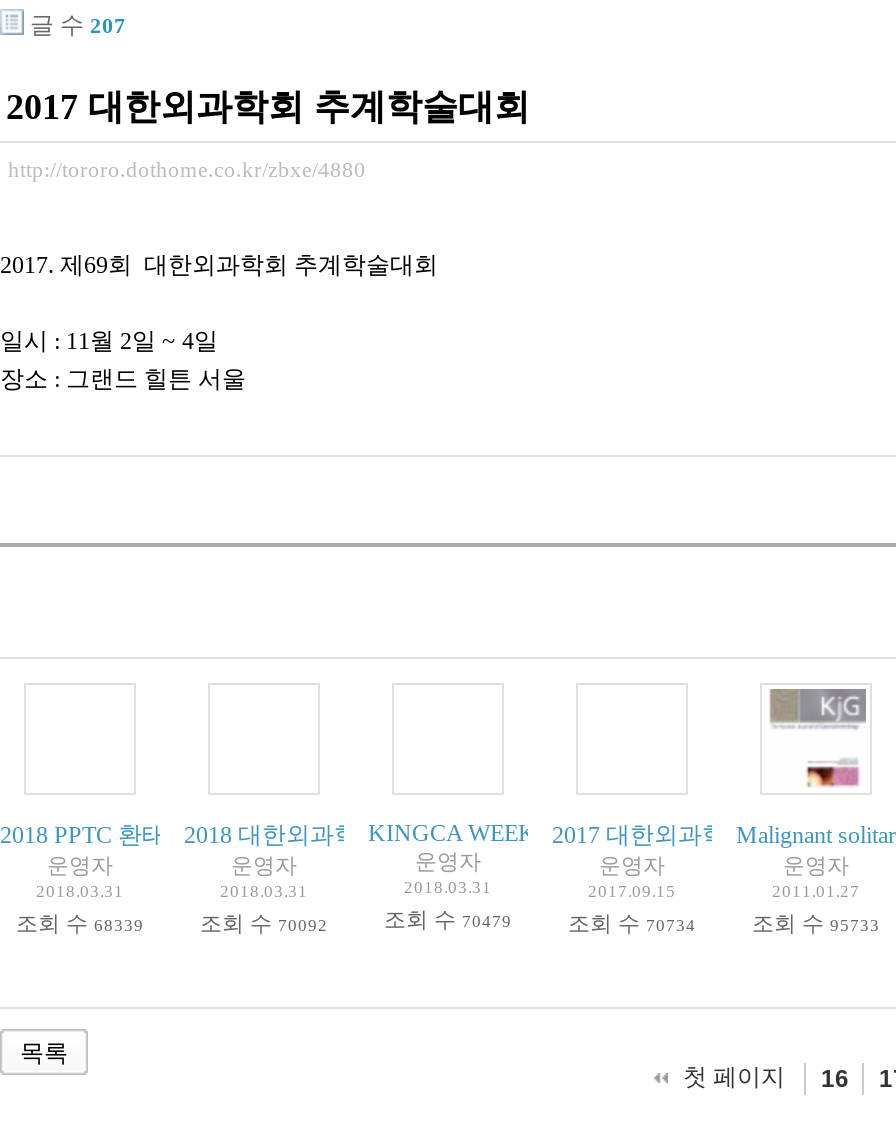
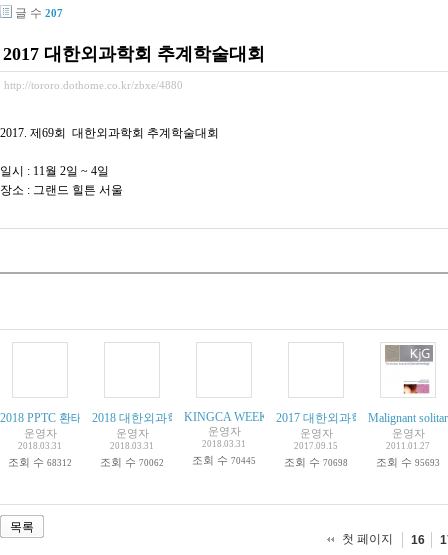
[16,910,144,934] 조회 수 68339 -> [8,455,72,467] 조회 수 68312
[200,910,328,934] 조회 수 70092 -> [100,455,164,467] 조회 수 70062
[384,906,512,930] 조회 수 70479 -> [192,453,256,465] 조회 수 70445
[568,910,696,934] 조회 수 70734 -> [284,455,348,467] 조회 수 70698
[752,910,880,934] 조회 수 95733 -> [376,455,440,467] 조회 수 95693

